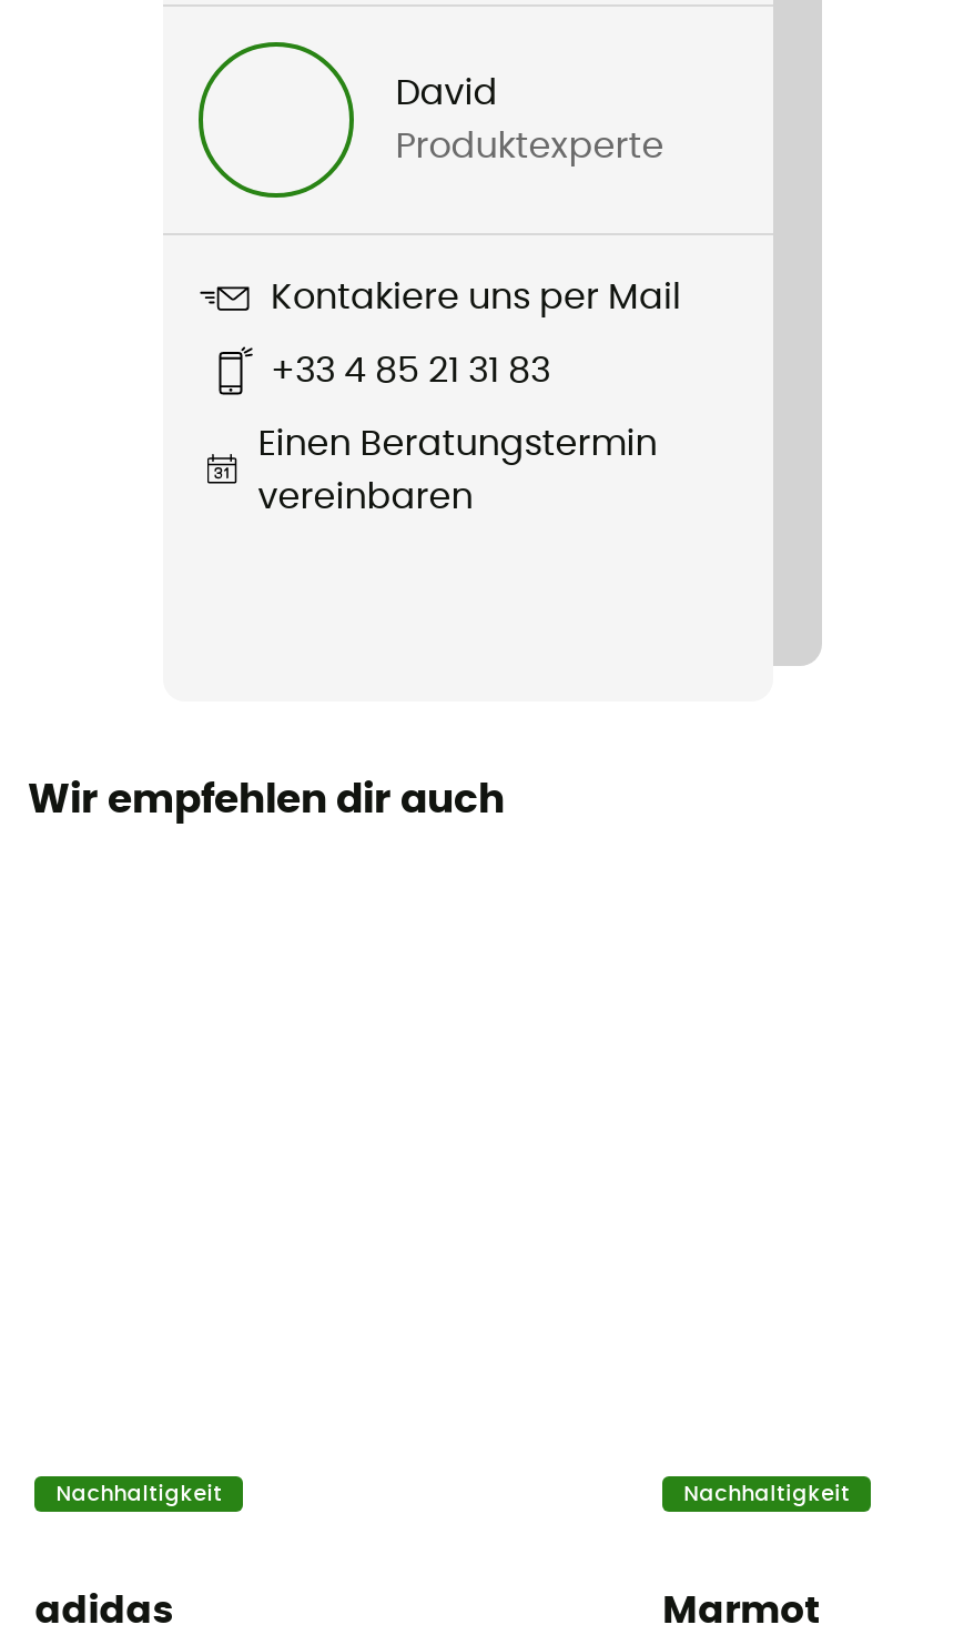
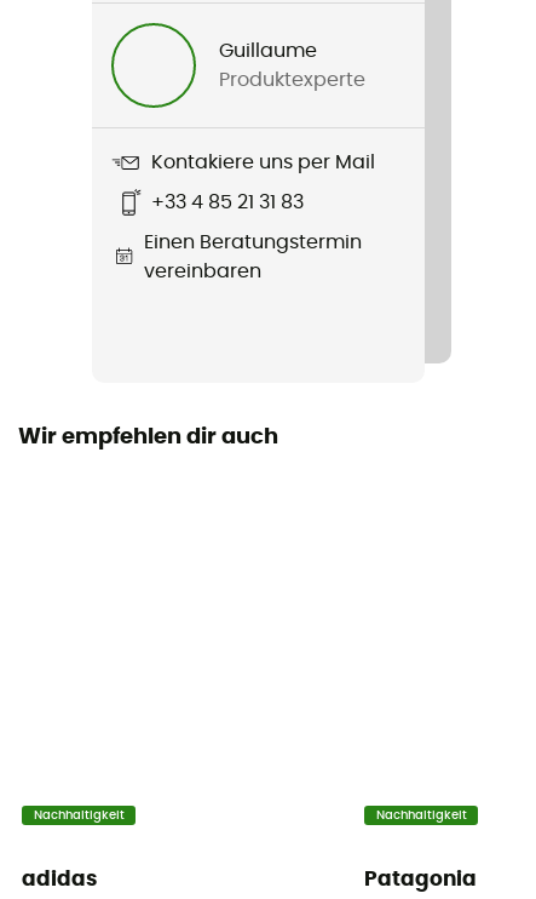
[395,75,497,111] David -> [219,41,317,60] Guillaume
[662,1591,820,1629] Marmot -> [364,868,477,889] Patagonia

